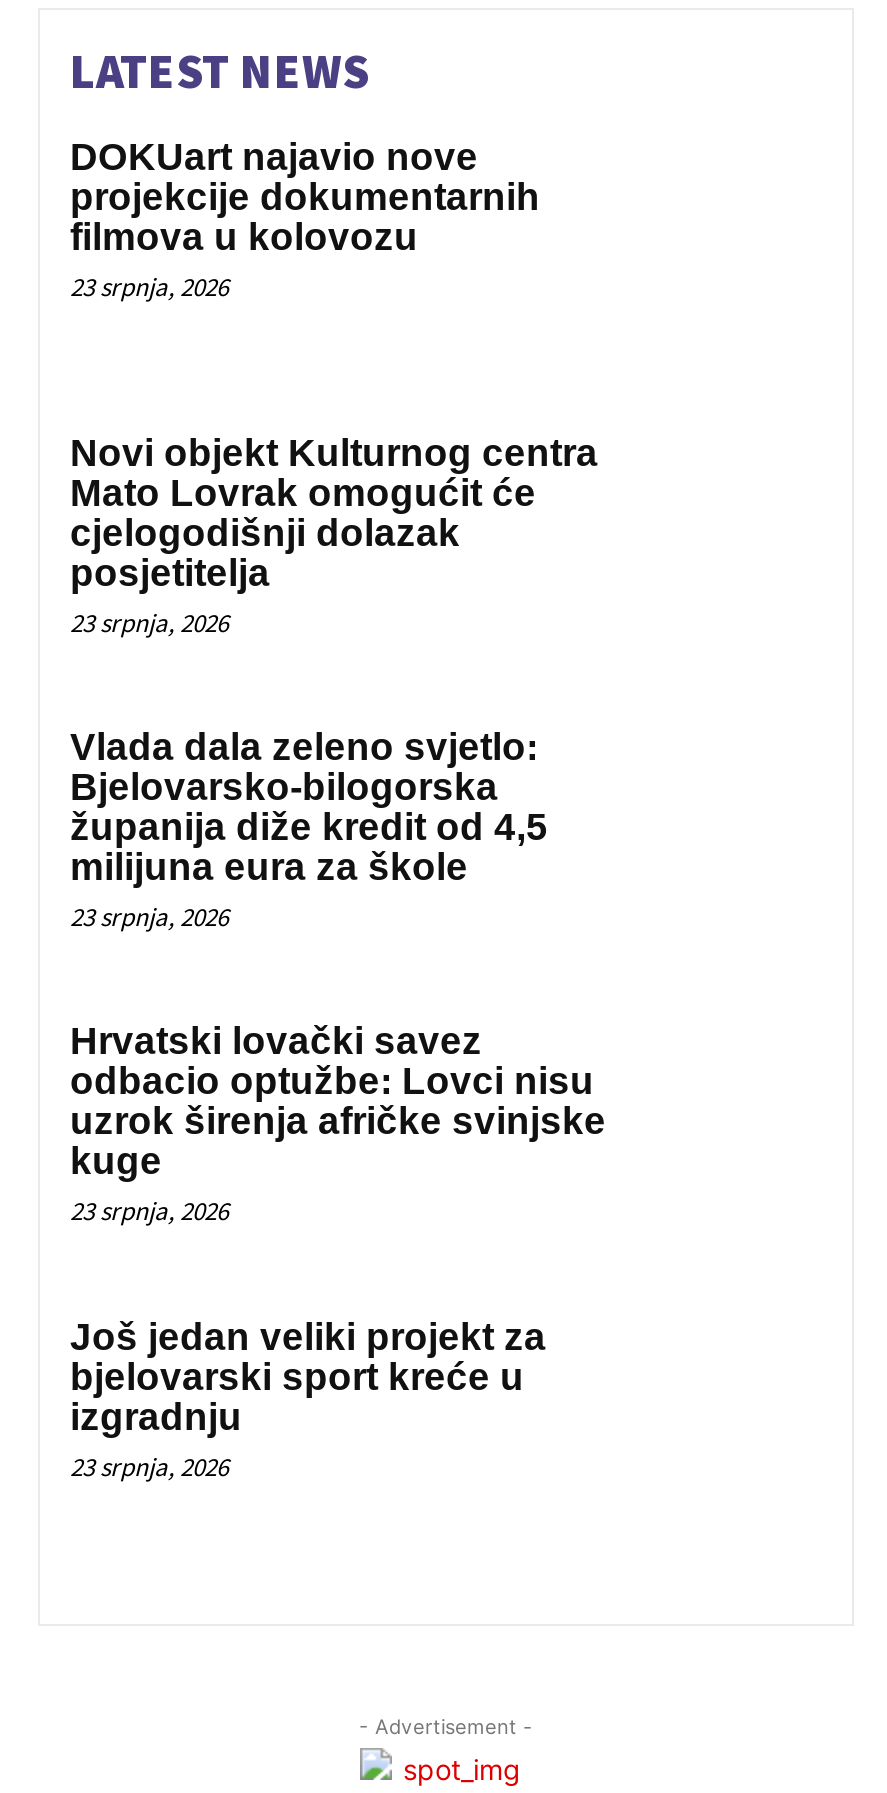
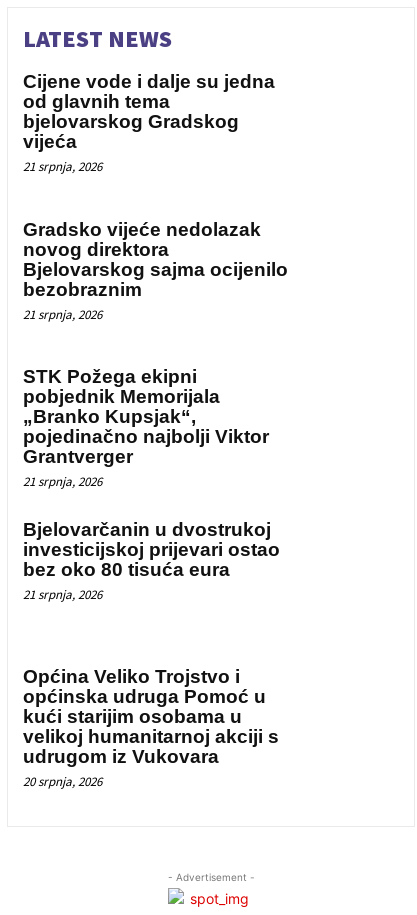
[70,137,540,305] DOKUart najavio nove | projekcije dokumentarnih | filmova u kolovozu | 23 srpnja, 2026 -> [23,71,275,175] Cijene vode i dalje su jedna | od glavnih tema | bjelovarskog Gradskog | vijeća | 21 srpnja, 2026
[70,431,598,639] Novi objekt Kulturnog centra | Mato Lovrak omogućit će | cjelogodišnji dolazak | posjetitelja | 23 srpnja, 2026 -> [23,219,288,323] Gradsko vijeće nedolazak | novog direktora | Bjelovarskog sajma ocijenilo | bezobraznim | 21 srpnja, 2026
[70,726,548,934] Vlada dala zeleno svjetlo: | Bjelovarsko-bilogorska | županija diže kredit od 4,5 | milijuna eura za škole | 23 srpnja, 2026 -> [23,366,269,490] STK Požega ekipni | pobjednik Memorijala | „Branko Kupsjak“, | pojedinačno najbolji Viktor | Grantverger | 21 srpnja, 2026
[70,1020,606,1228] Hrvatski lovački savez | odbacio optužbe: Lovci nisu | uzrok širenja afričke svinjske | kuge | 23 srpnja, 2026 -> [23,519,280,603] Bjelovarčanin u dvostrukoj | investicijskoj prijevari ostao | bez oko 80 tisuća eura | 21 srpnja, 2026
[70,1315,546,1483] Još jedan veliki projekt za | bjelovarski sport kreće u | izgradnju | 23 srpnja, 2026 -> [23,666,279,790] Općina Veliko Trojstvo i | općinska udruga Pomoć u | kući starijim osobama u | velikoj humanitarnoj akciji s | udrugom iz Vukovara | 20 srpnja, 2026

